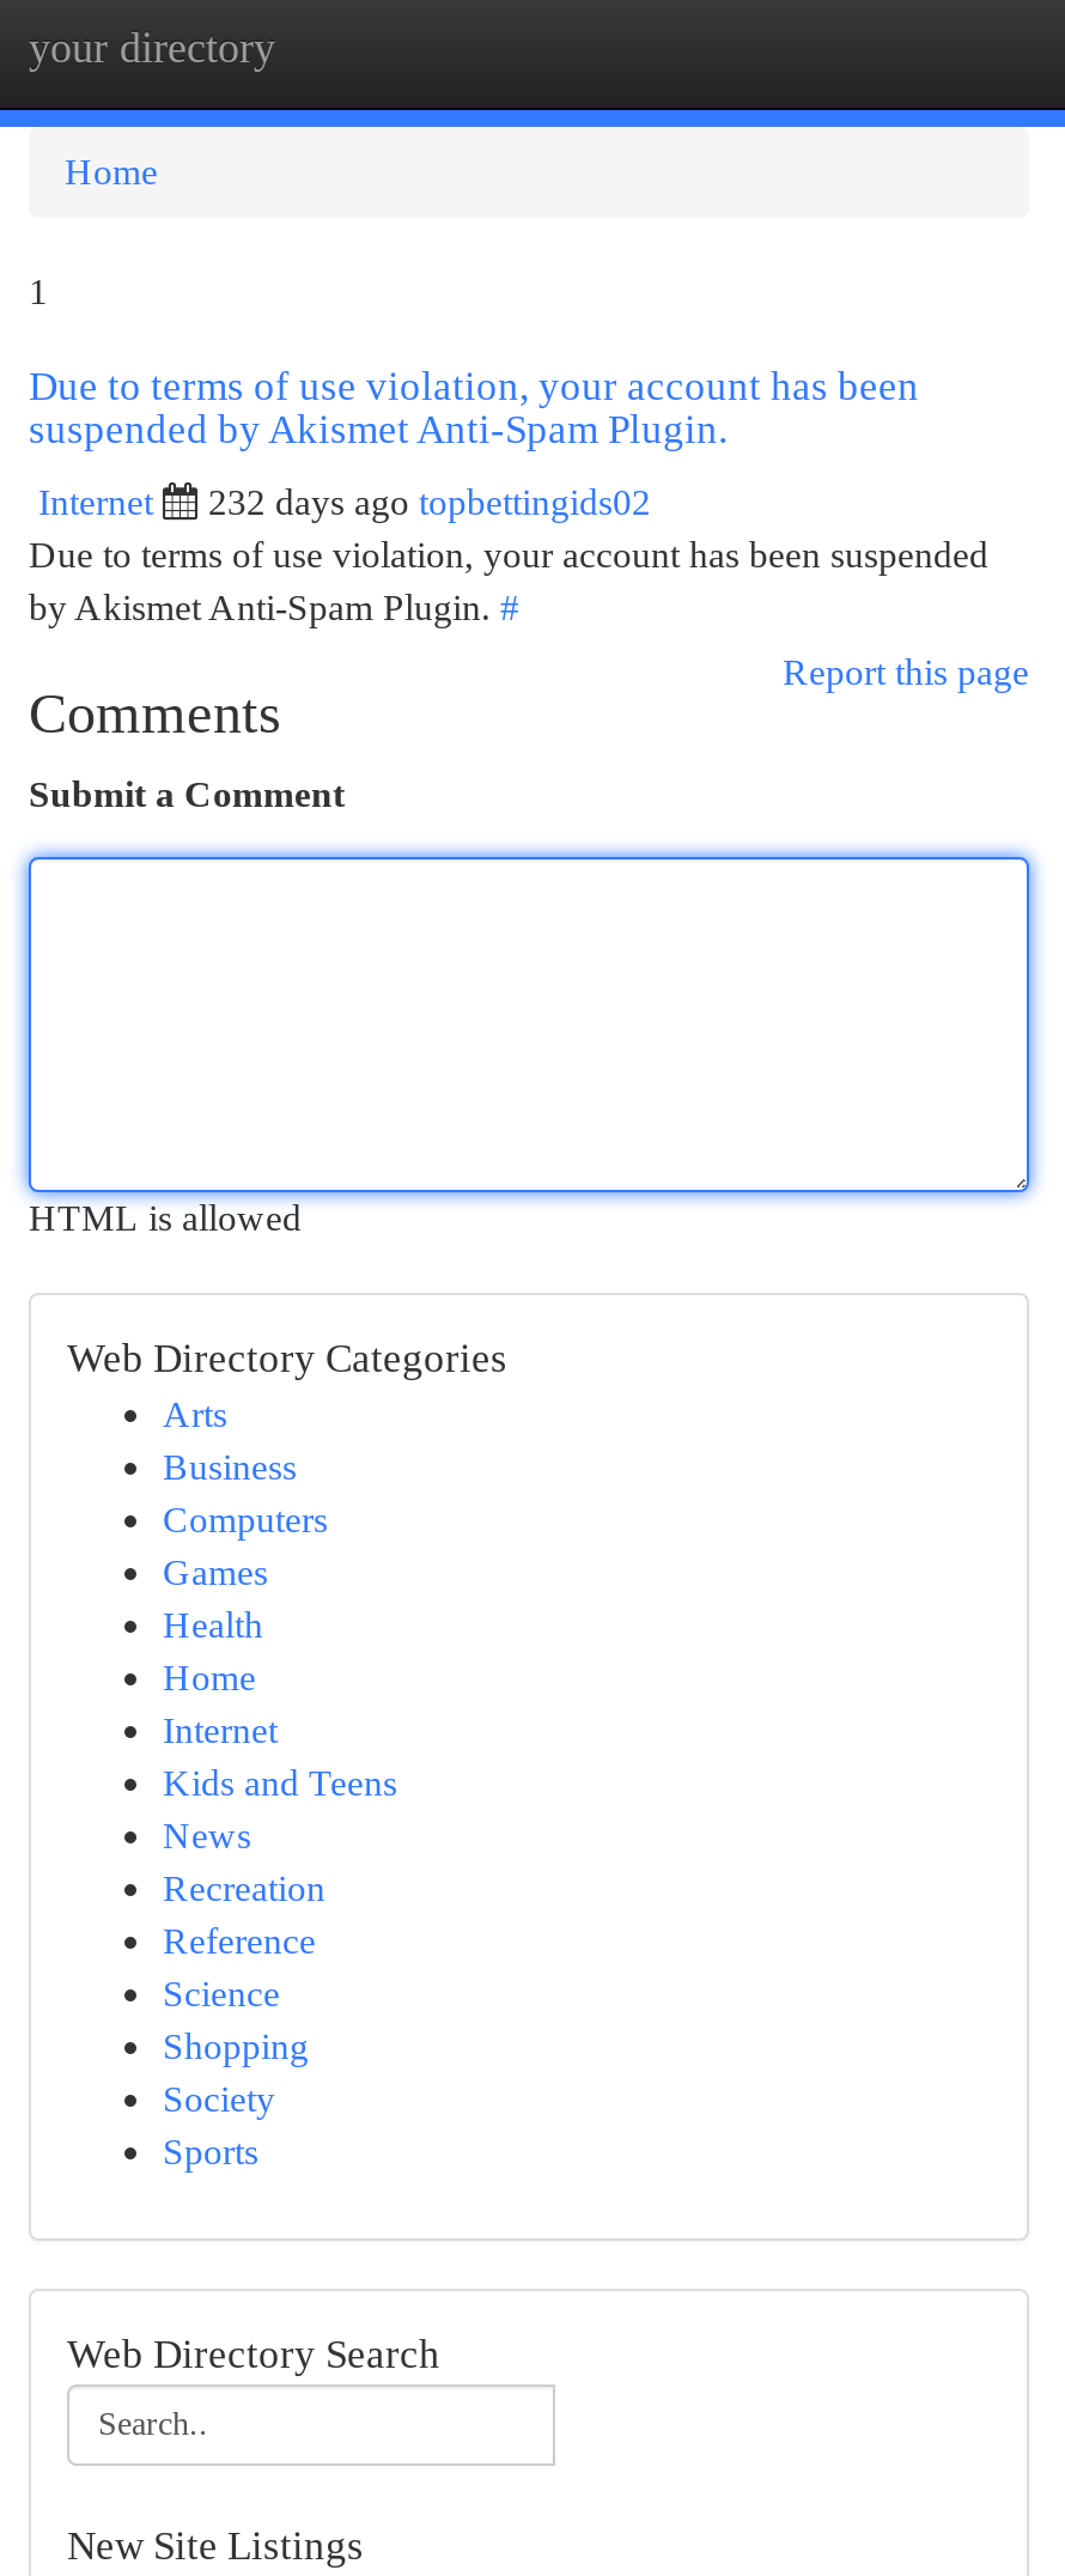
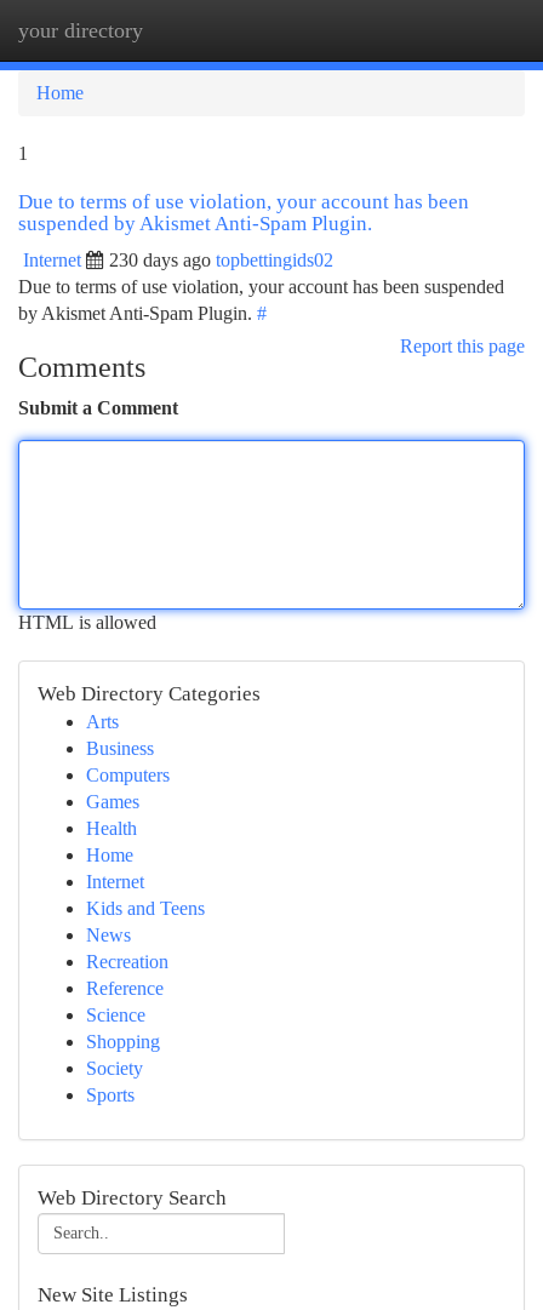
[208,481,651,522] 232 days ago topbettingids02 -> [109,250,333,270] 230 days ago topbettingids02

